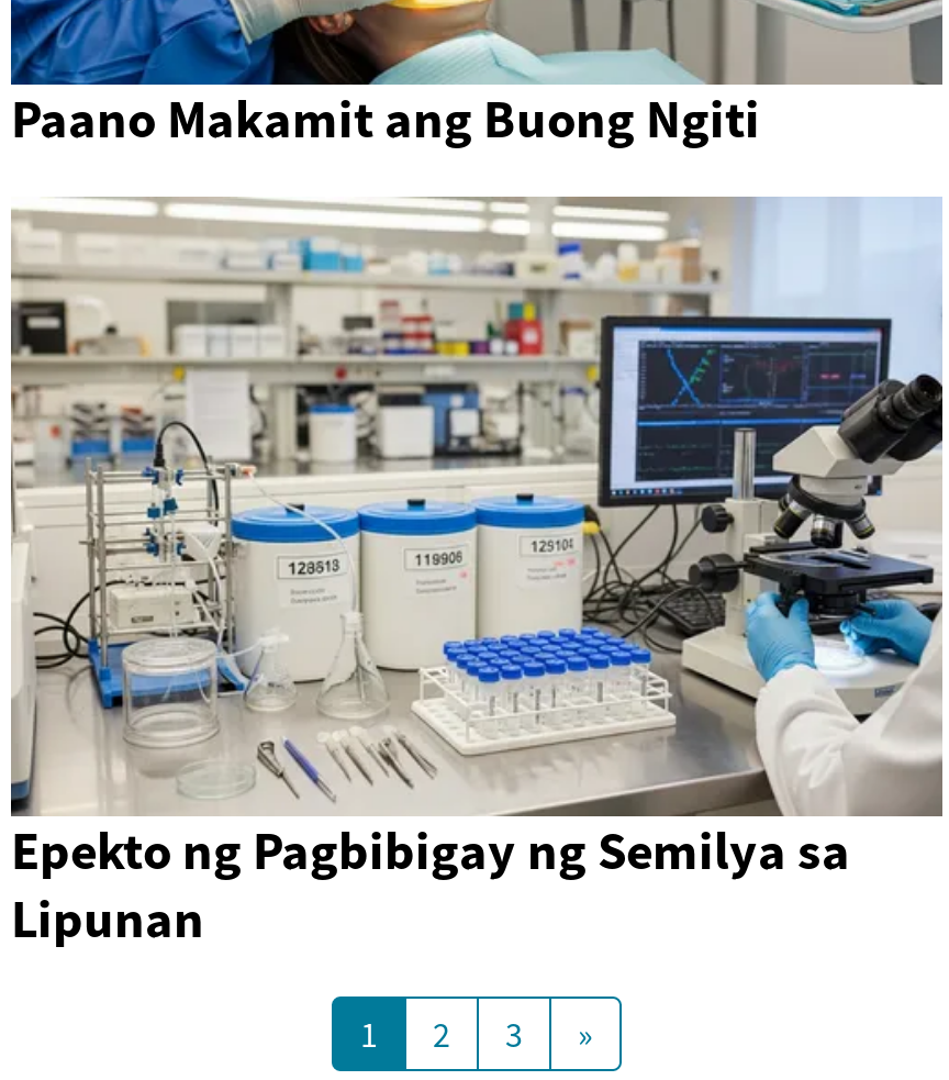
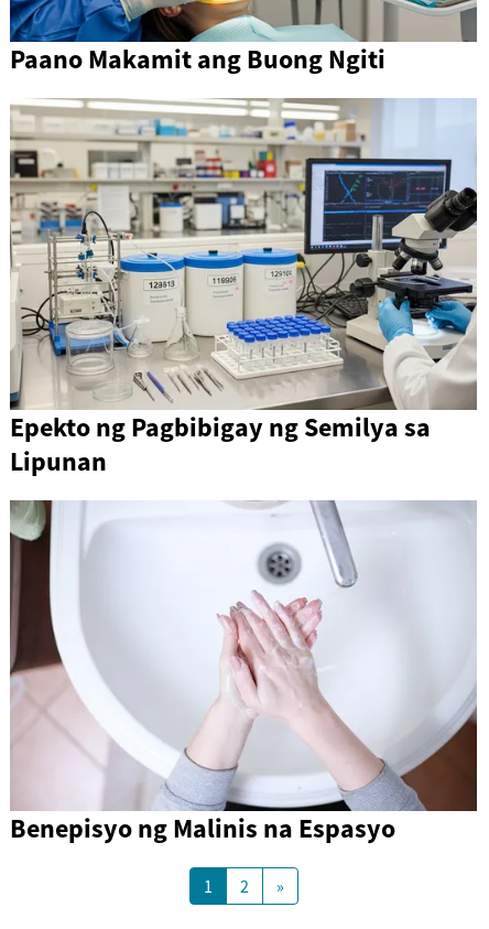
none -> [10,499,478,846] [image] | Benepisyo ng Malinis na Espasyo
[505,1012,523,1056] 3 -> none

